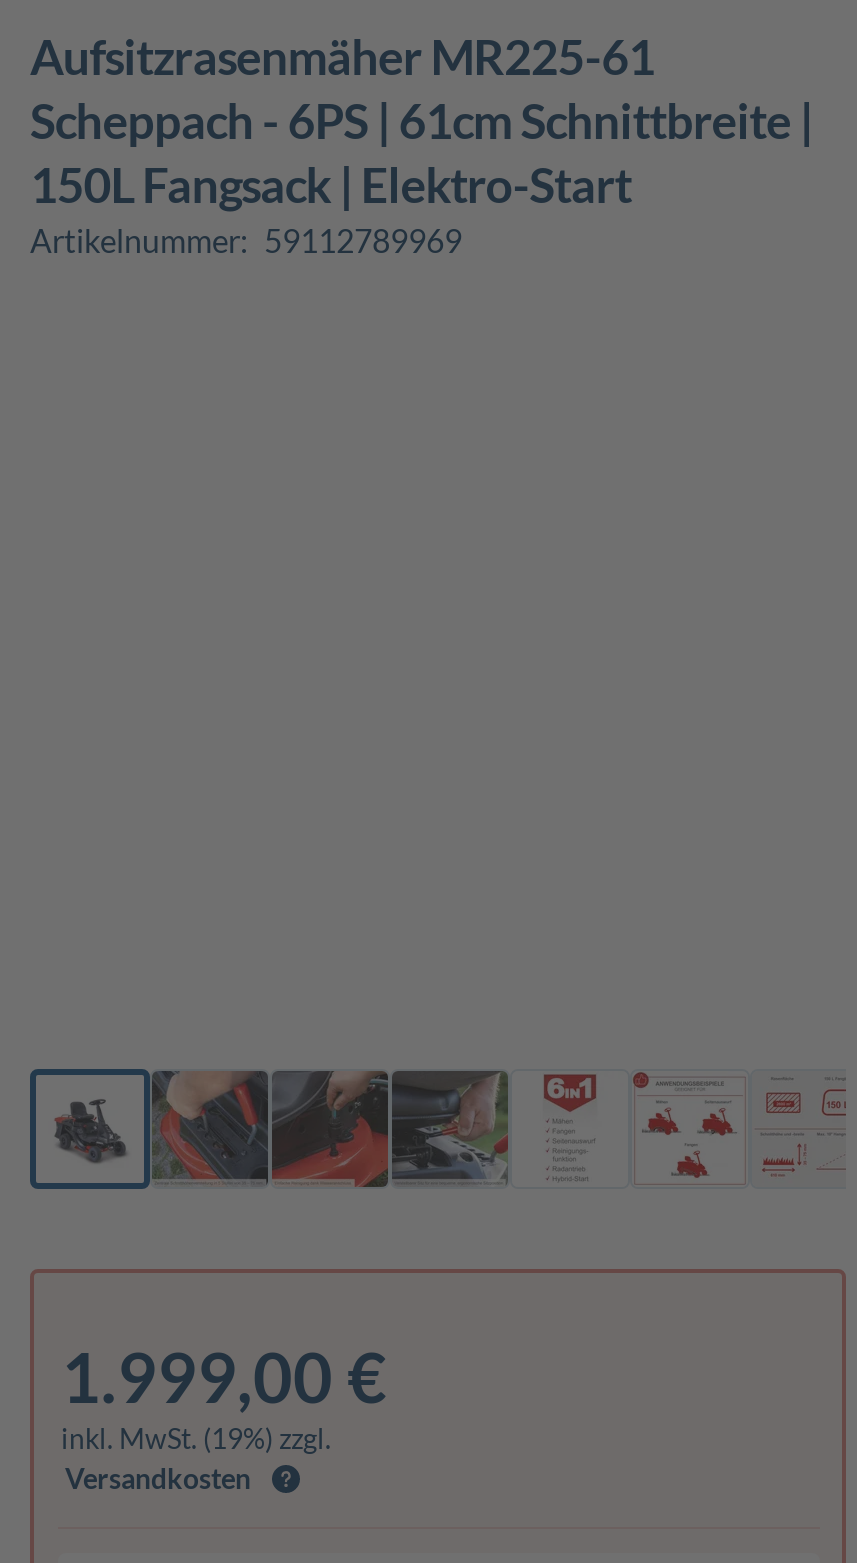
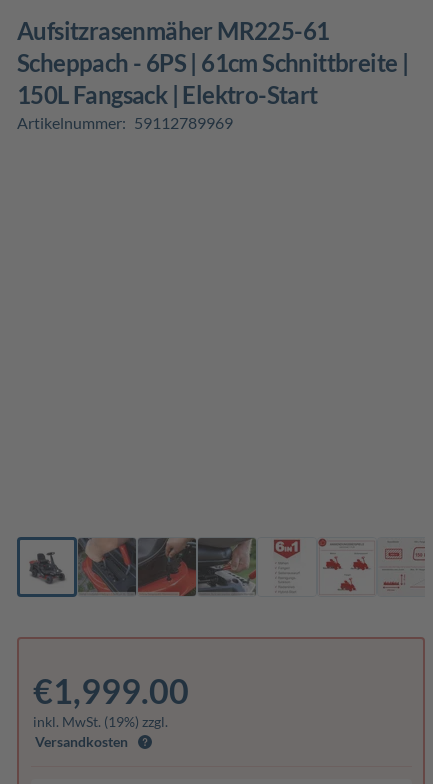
[61,1334,387,1416] 1.999,00 € -> [32,669,188,710] €1,999.00

